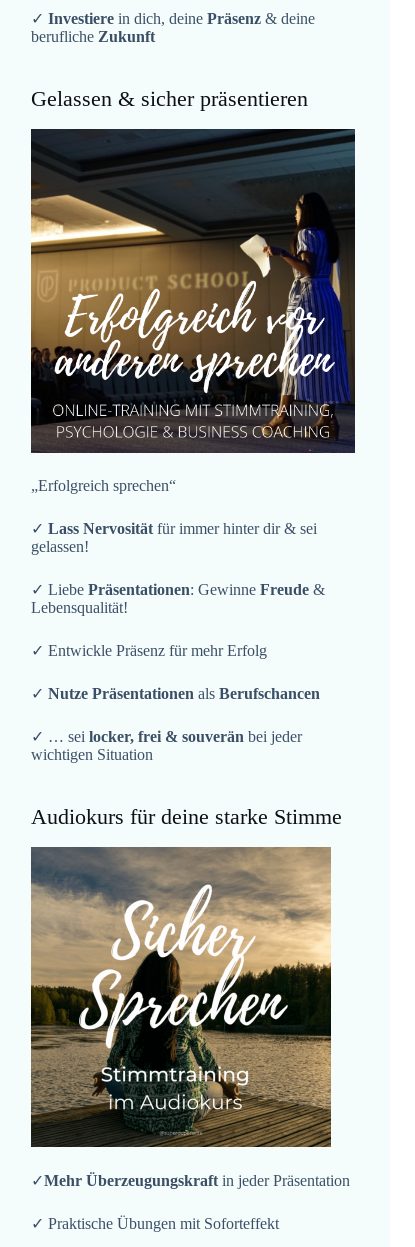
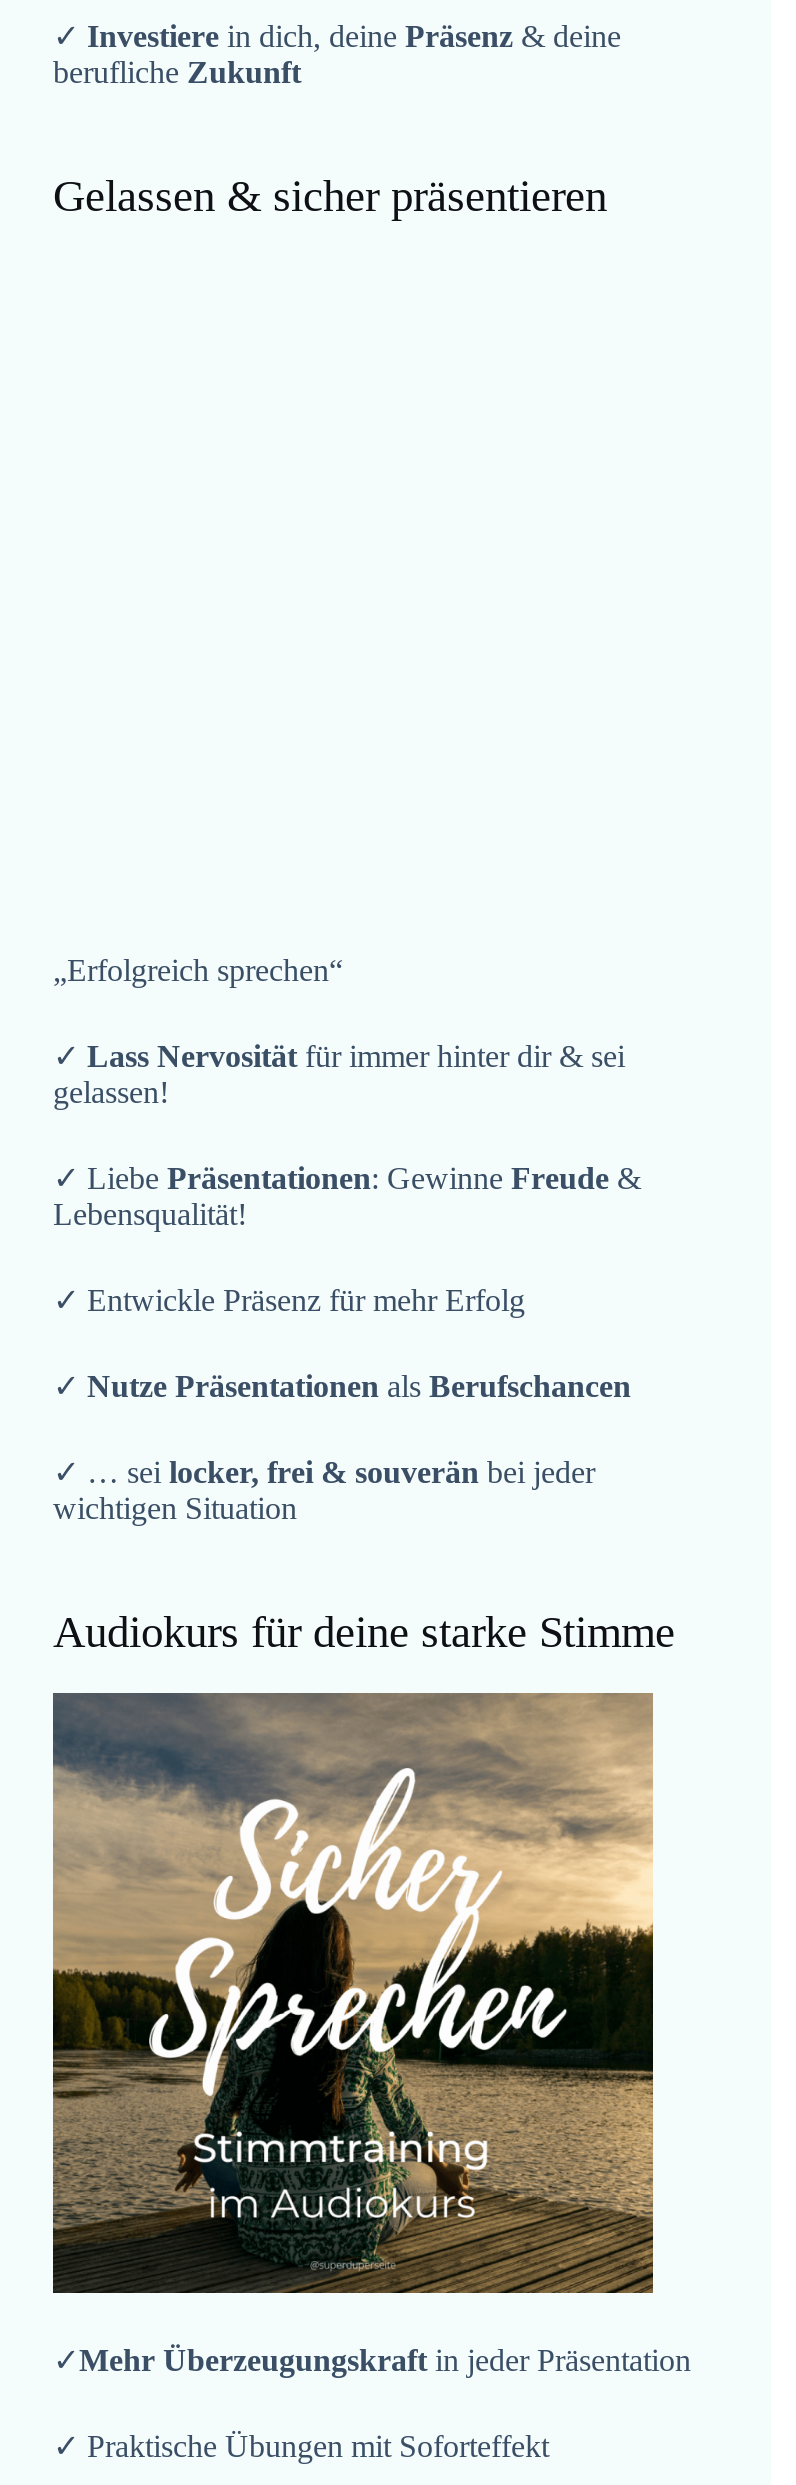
[30,128,356,454] [image] -> none

